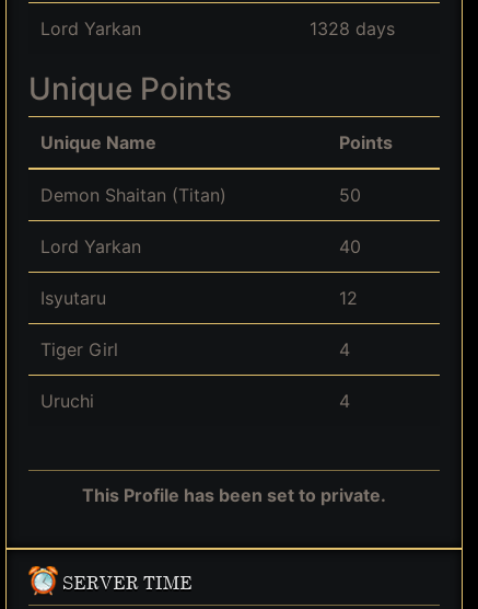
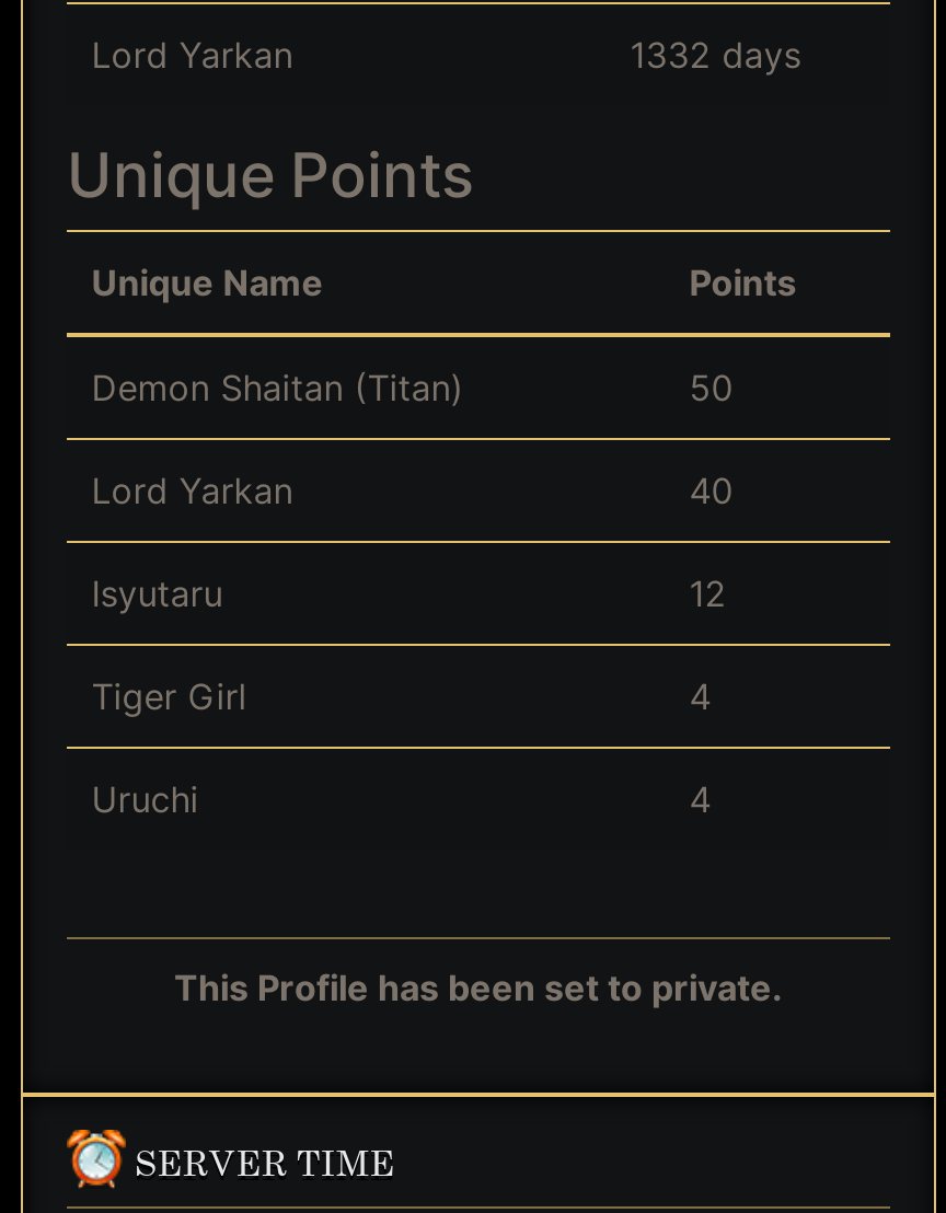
[310,18,395,40] 1328 days -> [630,34,801,78] 1332 days

